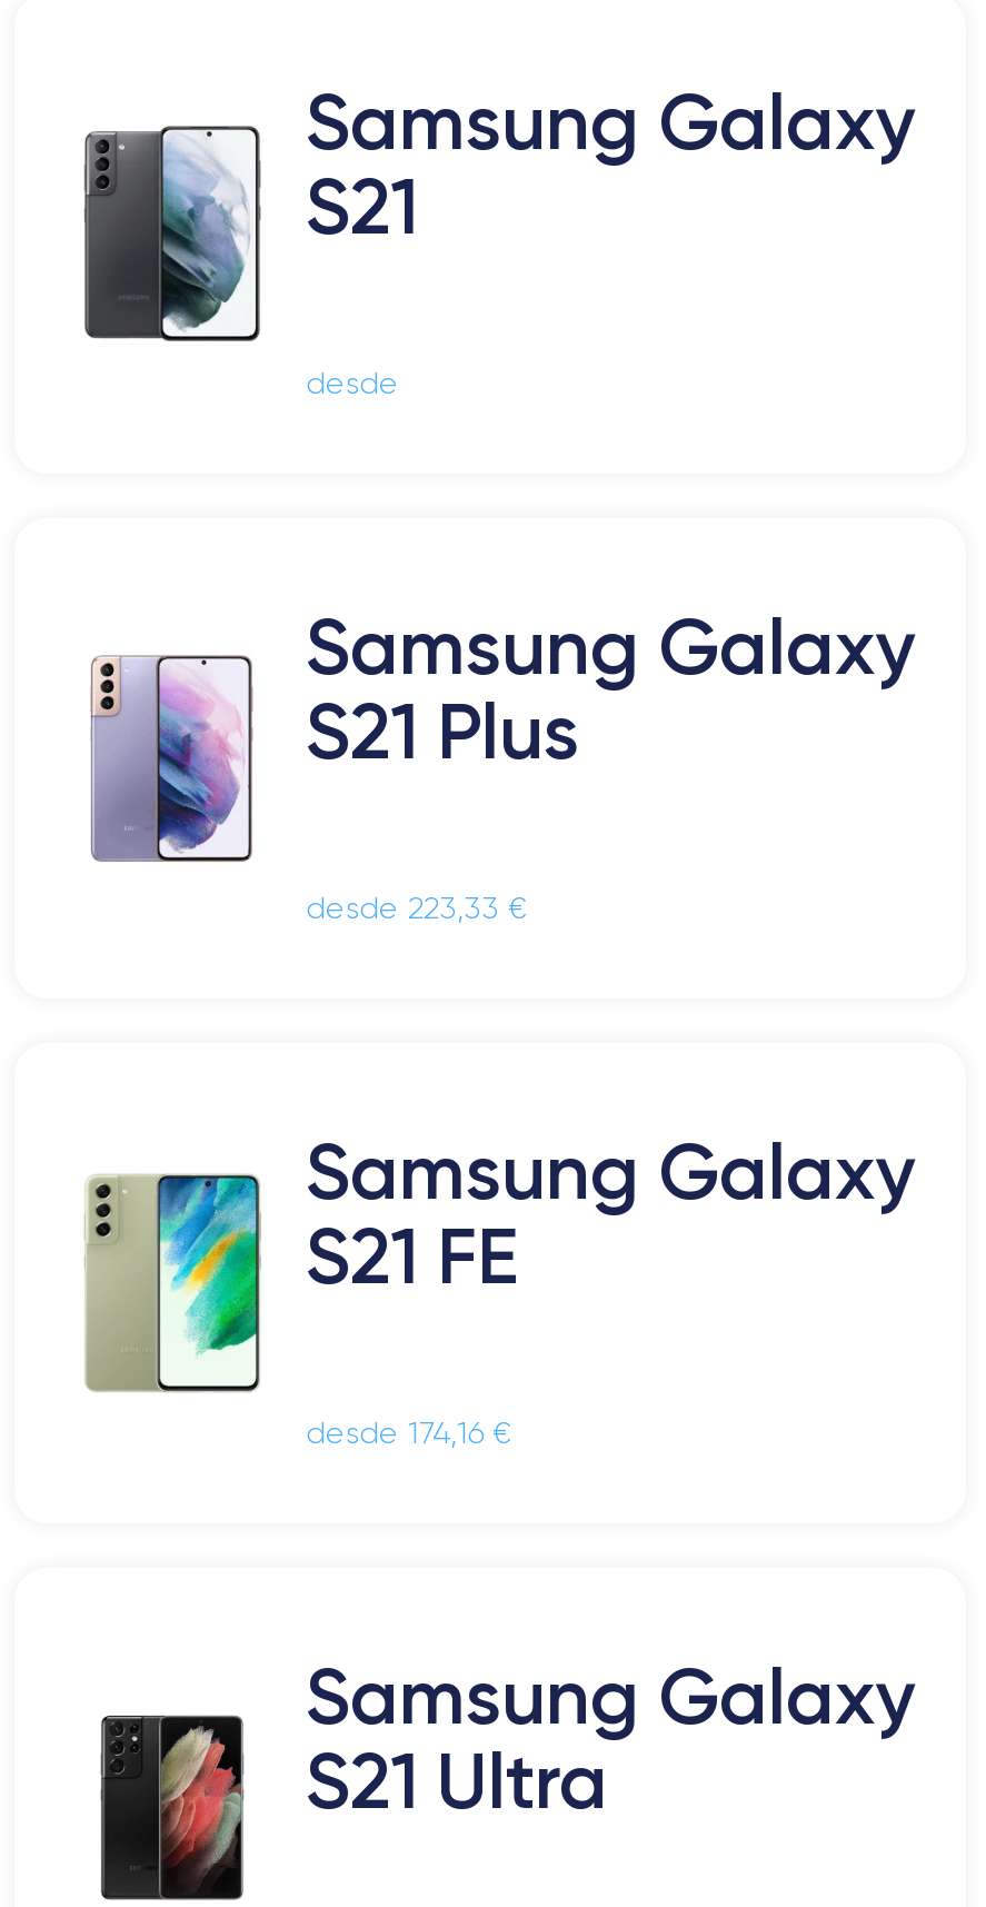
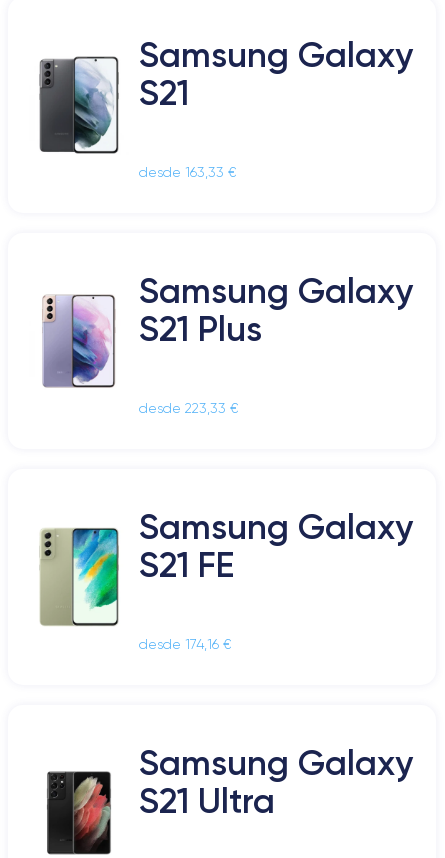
[306,365,399,400] desde -> [139,164,236,180] desde 163,33 €

